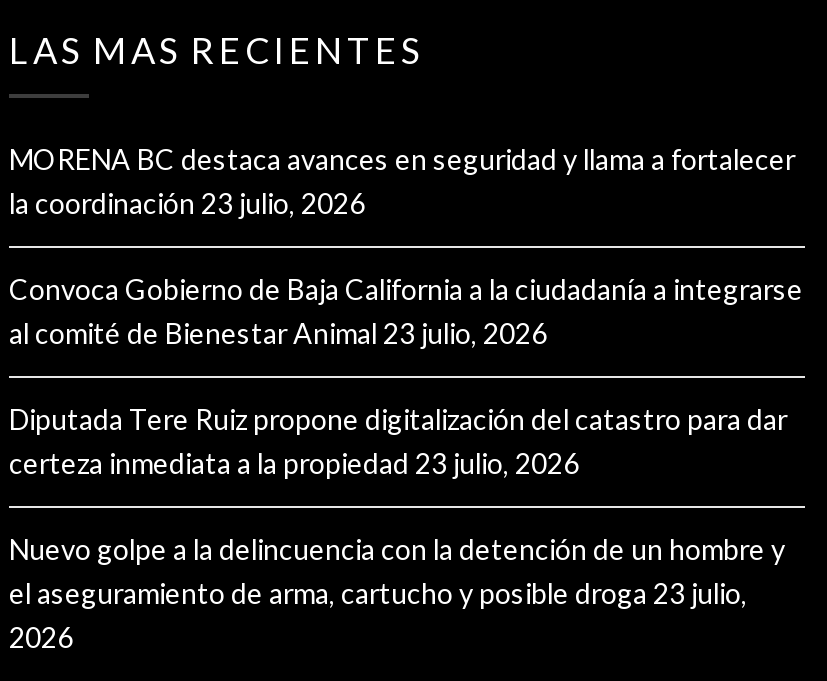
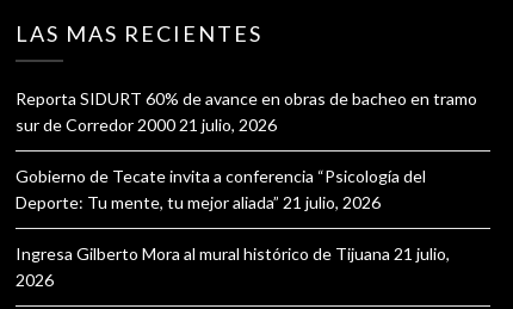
[9,142,803,610] MORENA BC destaca avances en seguridad y llama a fortalecer | la coordinación 23 julio, 2026 | Convoca Gobierno de Baja California a la ciudadanía a integrarse | al comité de Bienestar Animal 23 julio, 2026 | Diputada Tere Ruiz propone digitalización del catastro para dar | certeza inmediata a la propiedad 23 julio, 2026 | Nuevo golpe a la delincuencia con la detención de un hombre y | el aseguramiento de arma, cartucho y posible droga 23 julio, -> [16,88,477,264] Reporta SIDURT 60% de avance en obras de bacheo en tramo | sur de Corredor 2000 21 julio, 2026 | Gobierno de Tecate invita a conferencia “Psicología del | Deporte: Tu mente, tu mejor aliada” 21 julio, 2026 | Ingresa Gilberto Mora al mural histórico de Tijuana 21 julio,

